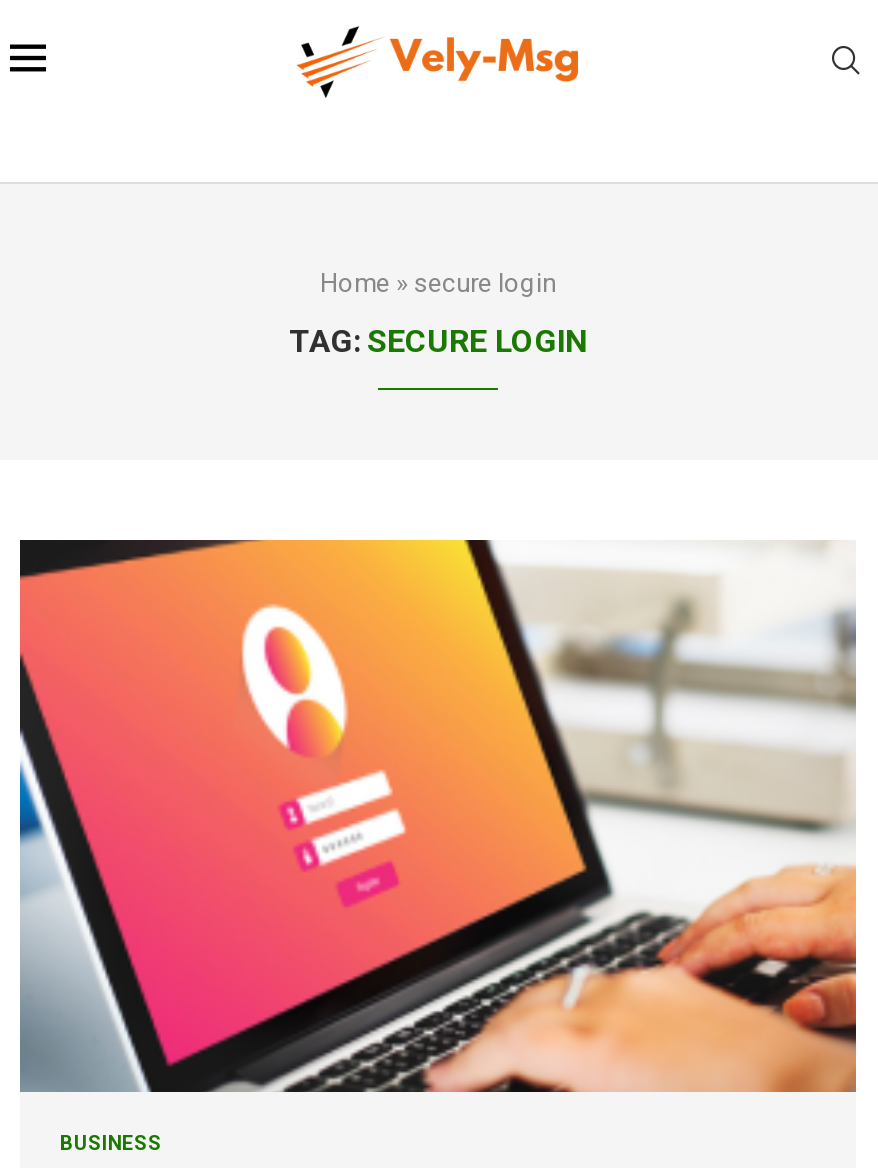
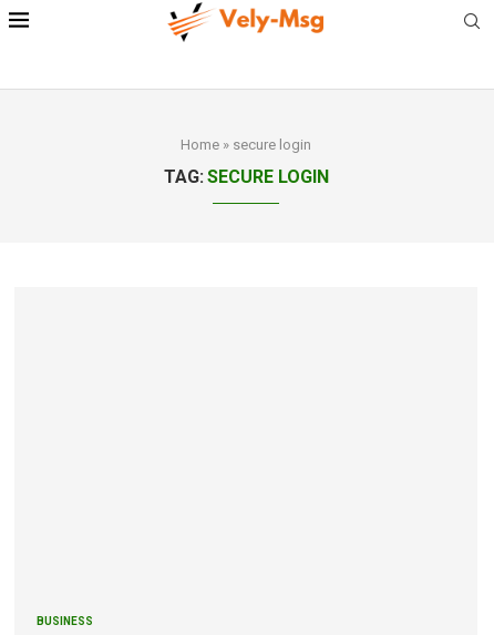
[18,538,858,1094] [image] -> none

